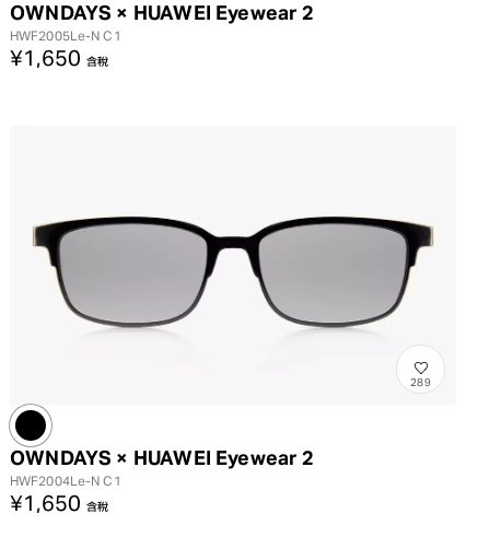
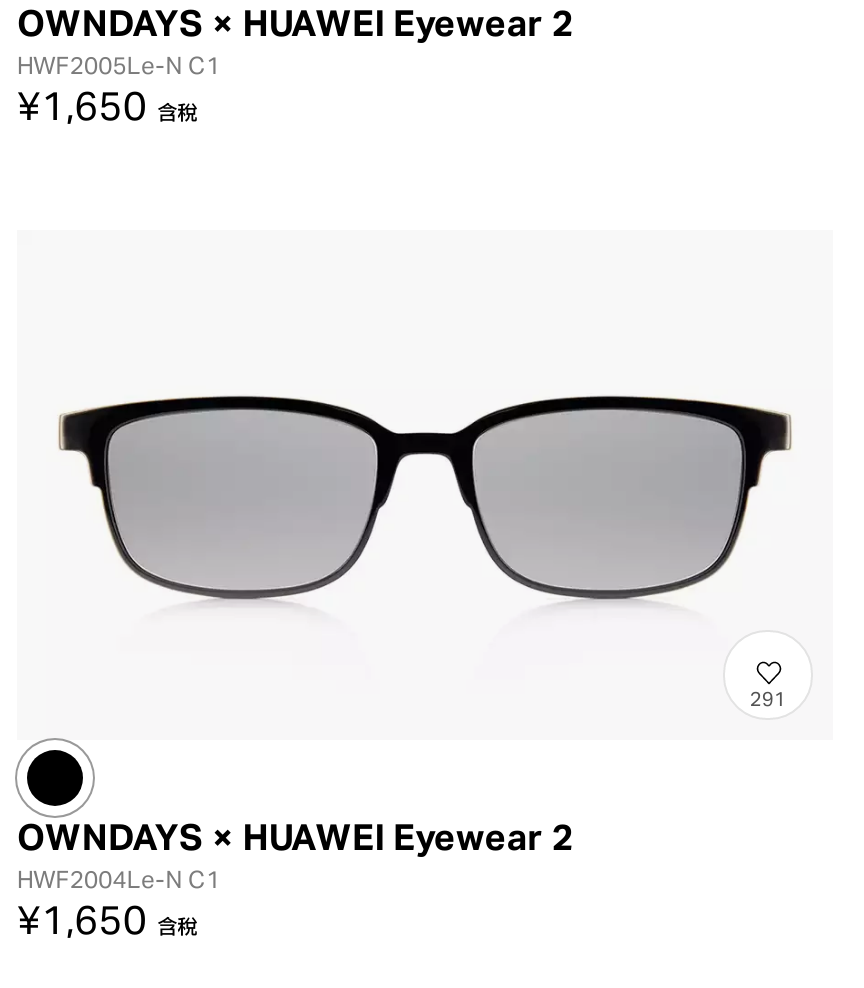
[411,377,431,388] 289 -> [750,689,786,709] 291

